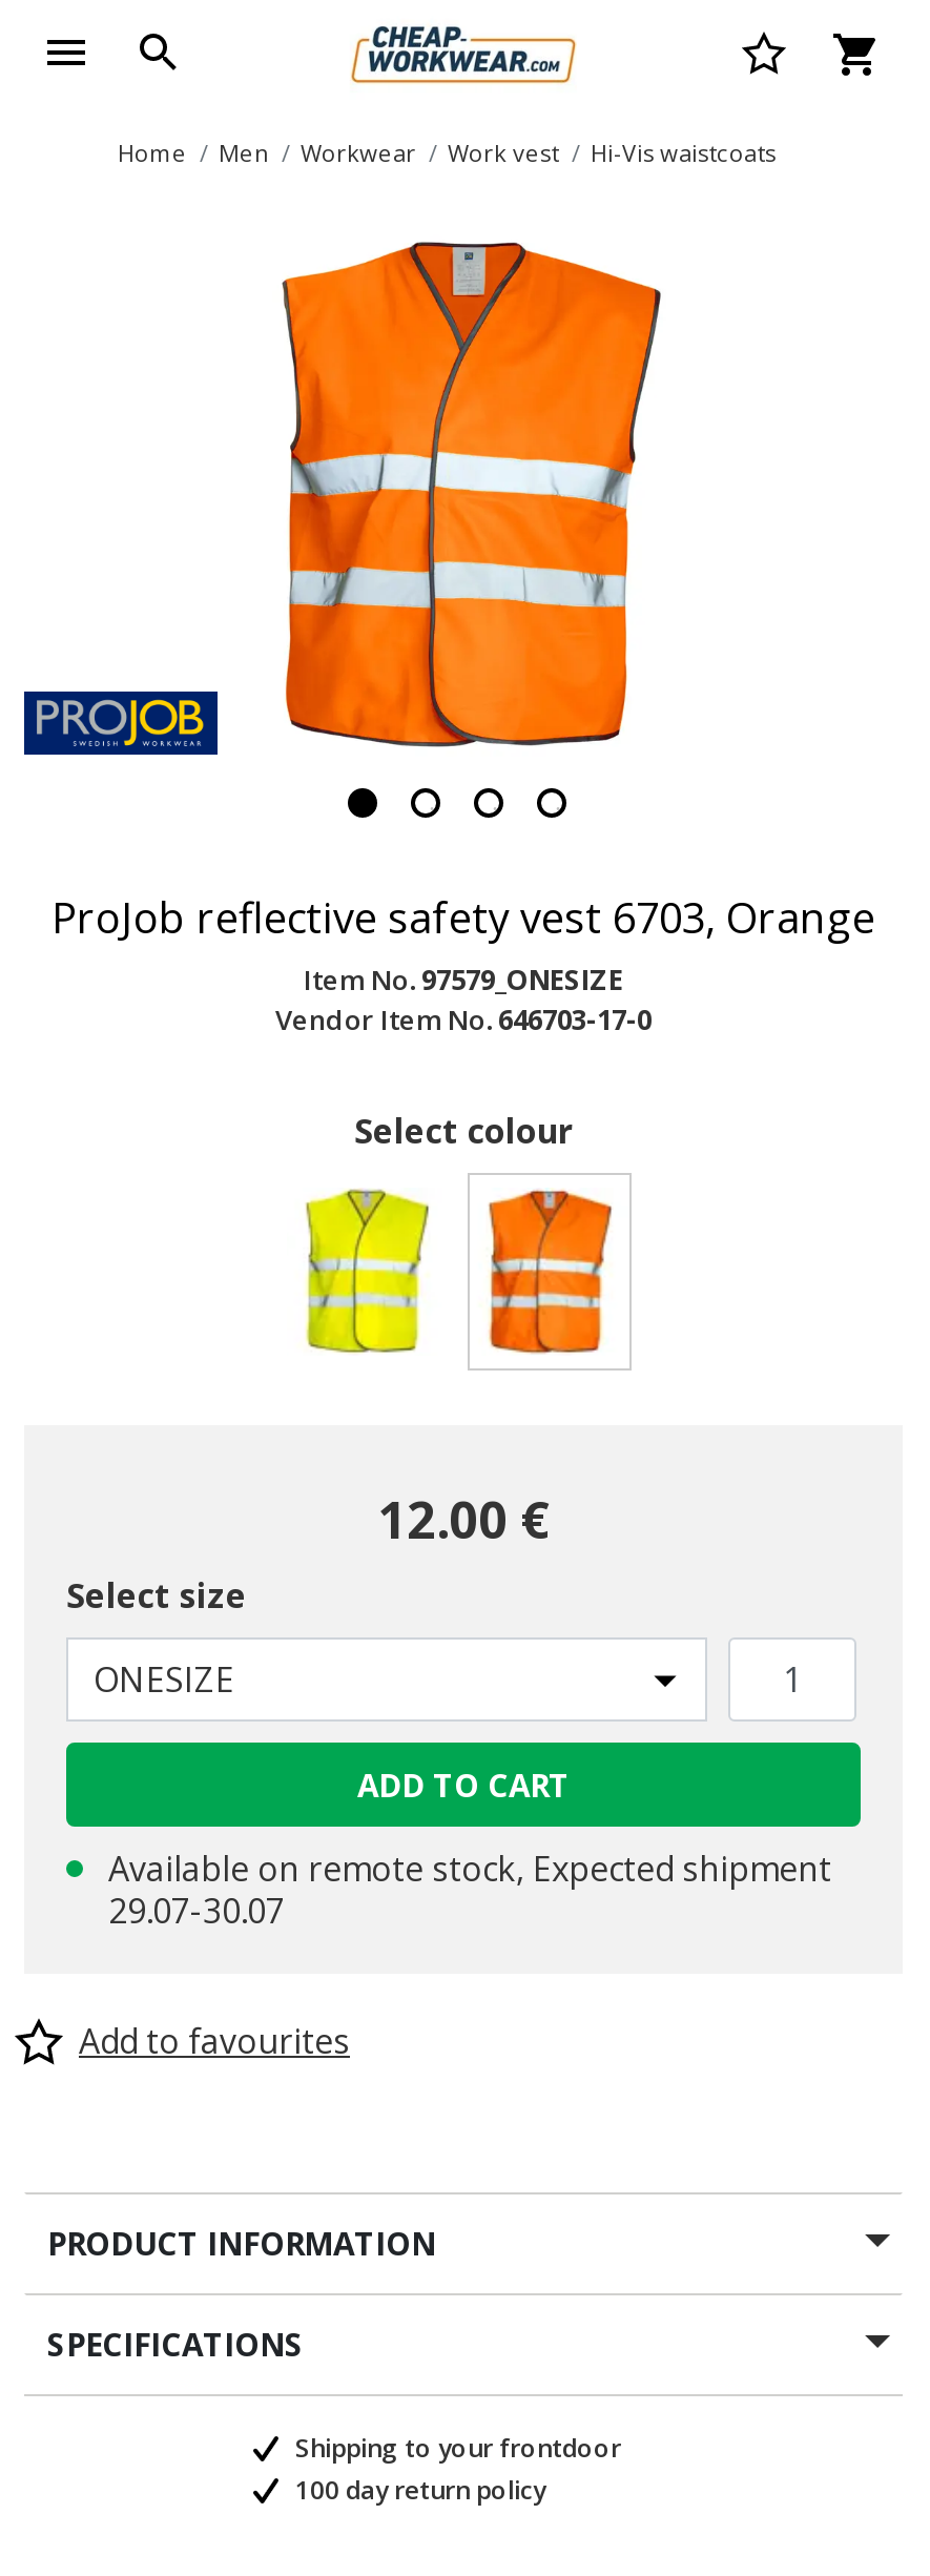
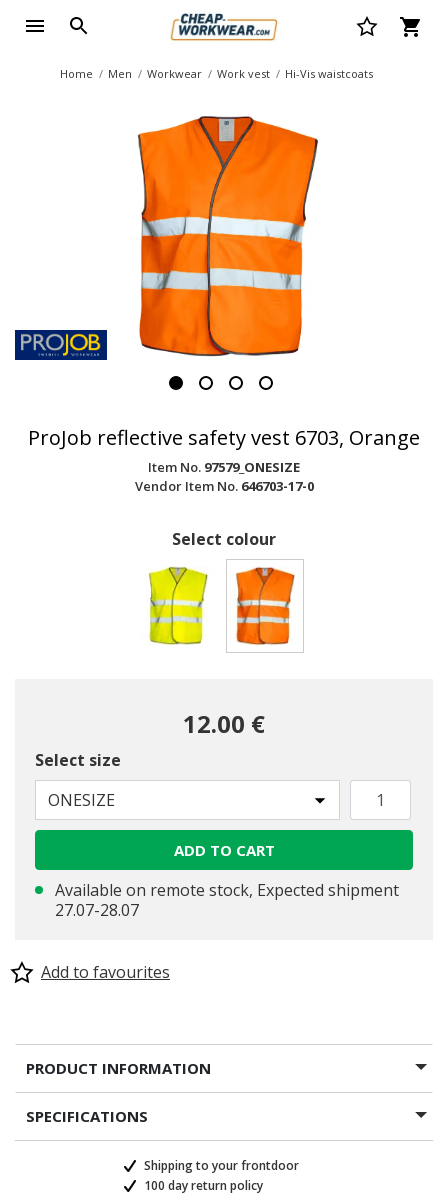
[108,1888,285,1934] 29.07-30.07 -> [55,899,139,921] 27.07-28.07

